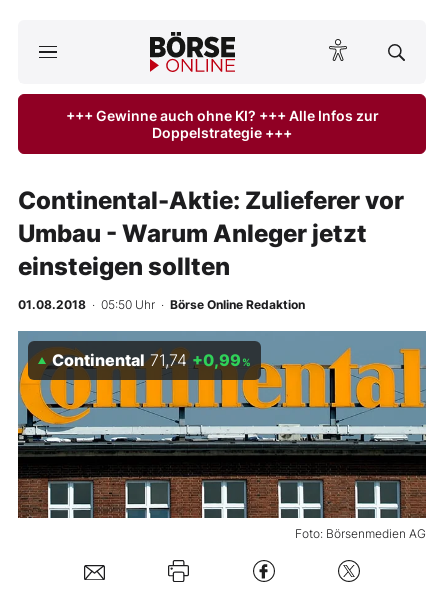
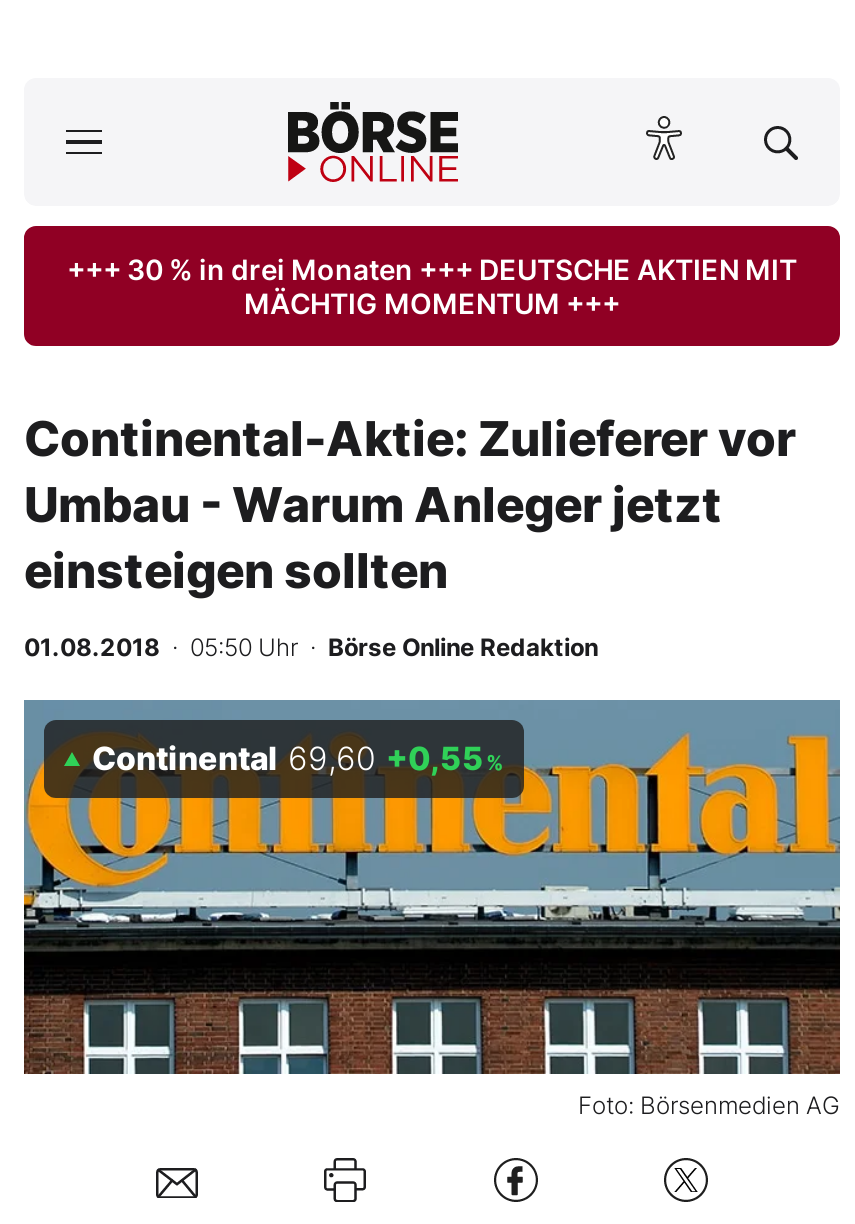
[65,107,378,141] +++ Gewinne auch ohne KI? +++ Alle Infos zur | Doppelstrategie +++ -> [67,252,797,320] +++ 30 % in drei Monaten +++ DEUTSCHE AKTIEN MIT | MÄCHTIG MOMENTUM +++
[52,350,251,370] Continental 71,74 +0,99% -> [92,738,504,778] Continental 69,60 +0,55%

